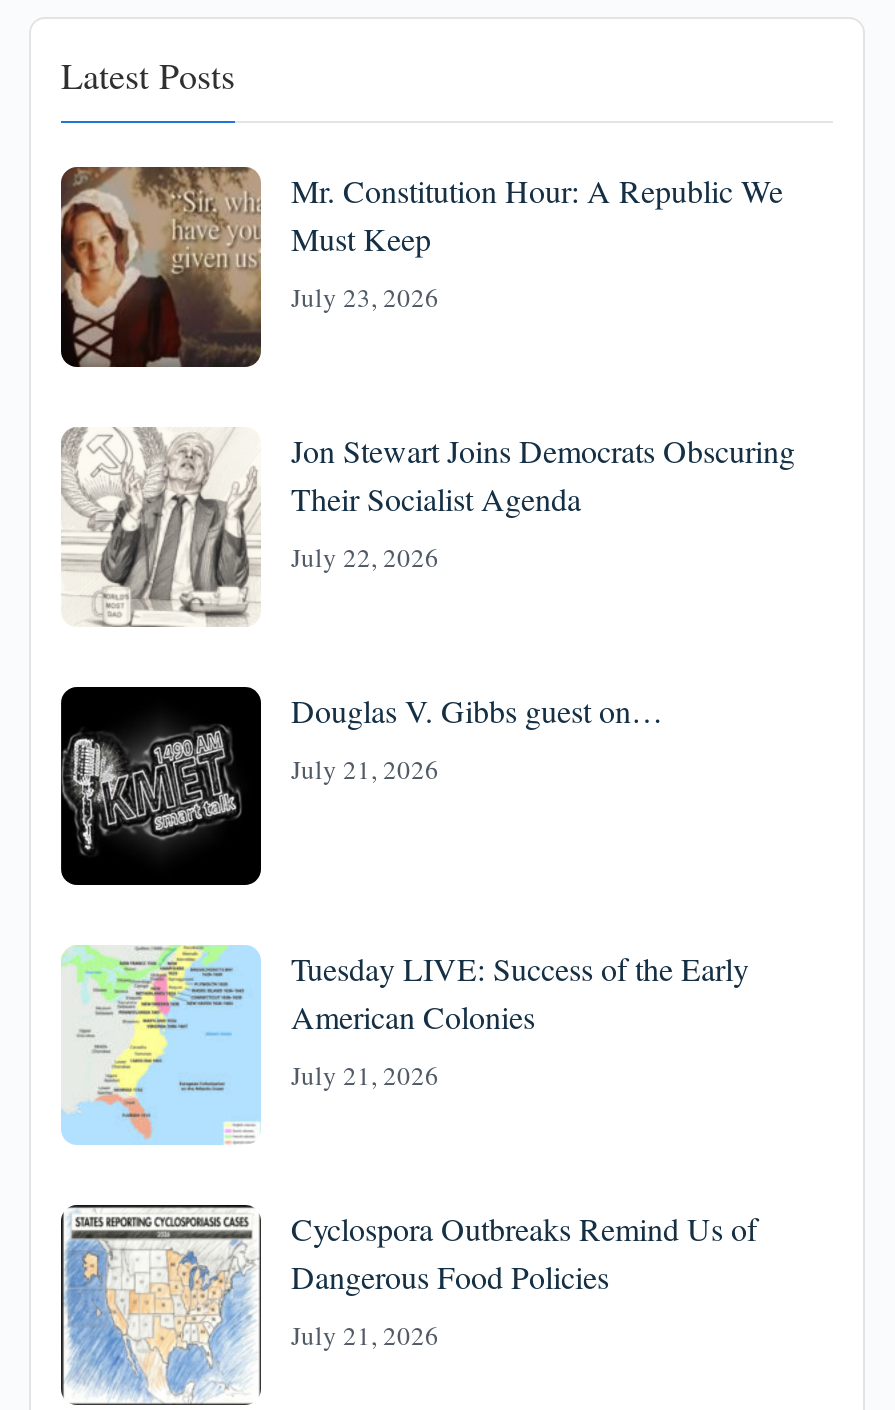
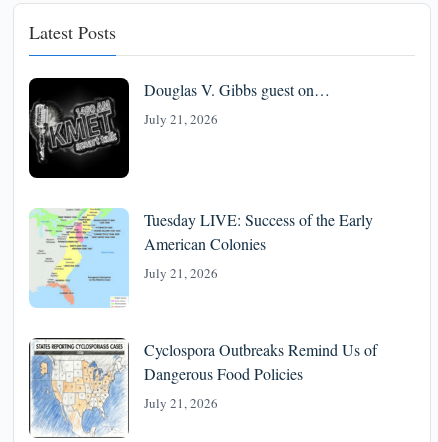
[59,165,783,369] [image] | Mr. Constitution Hour: A Republic We | Must Keep | July 23, 2026 -> none
[61,427,795,629] [image] | Jon Stewart Joins Democrats Obscuring | Their Socialist Agenda | July 22, 2026 -> none

